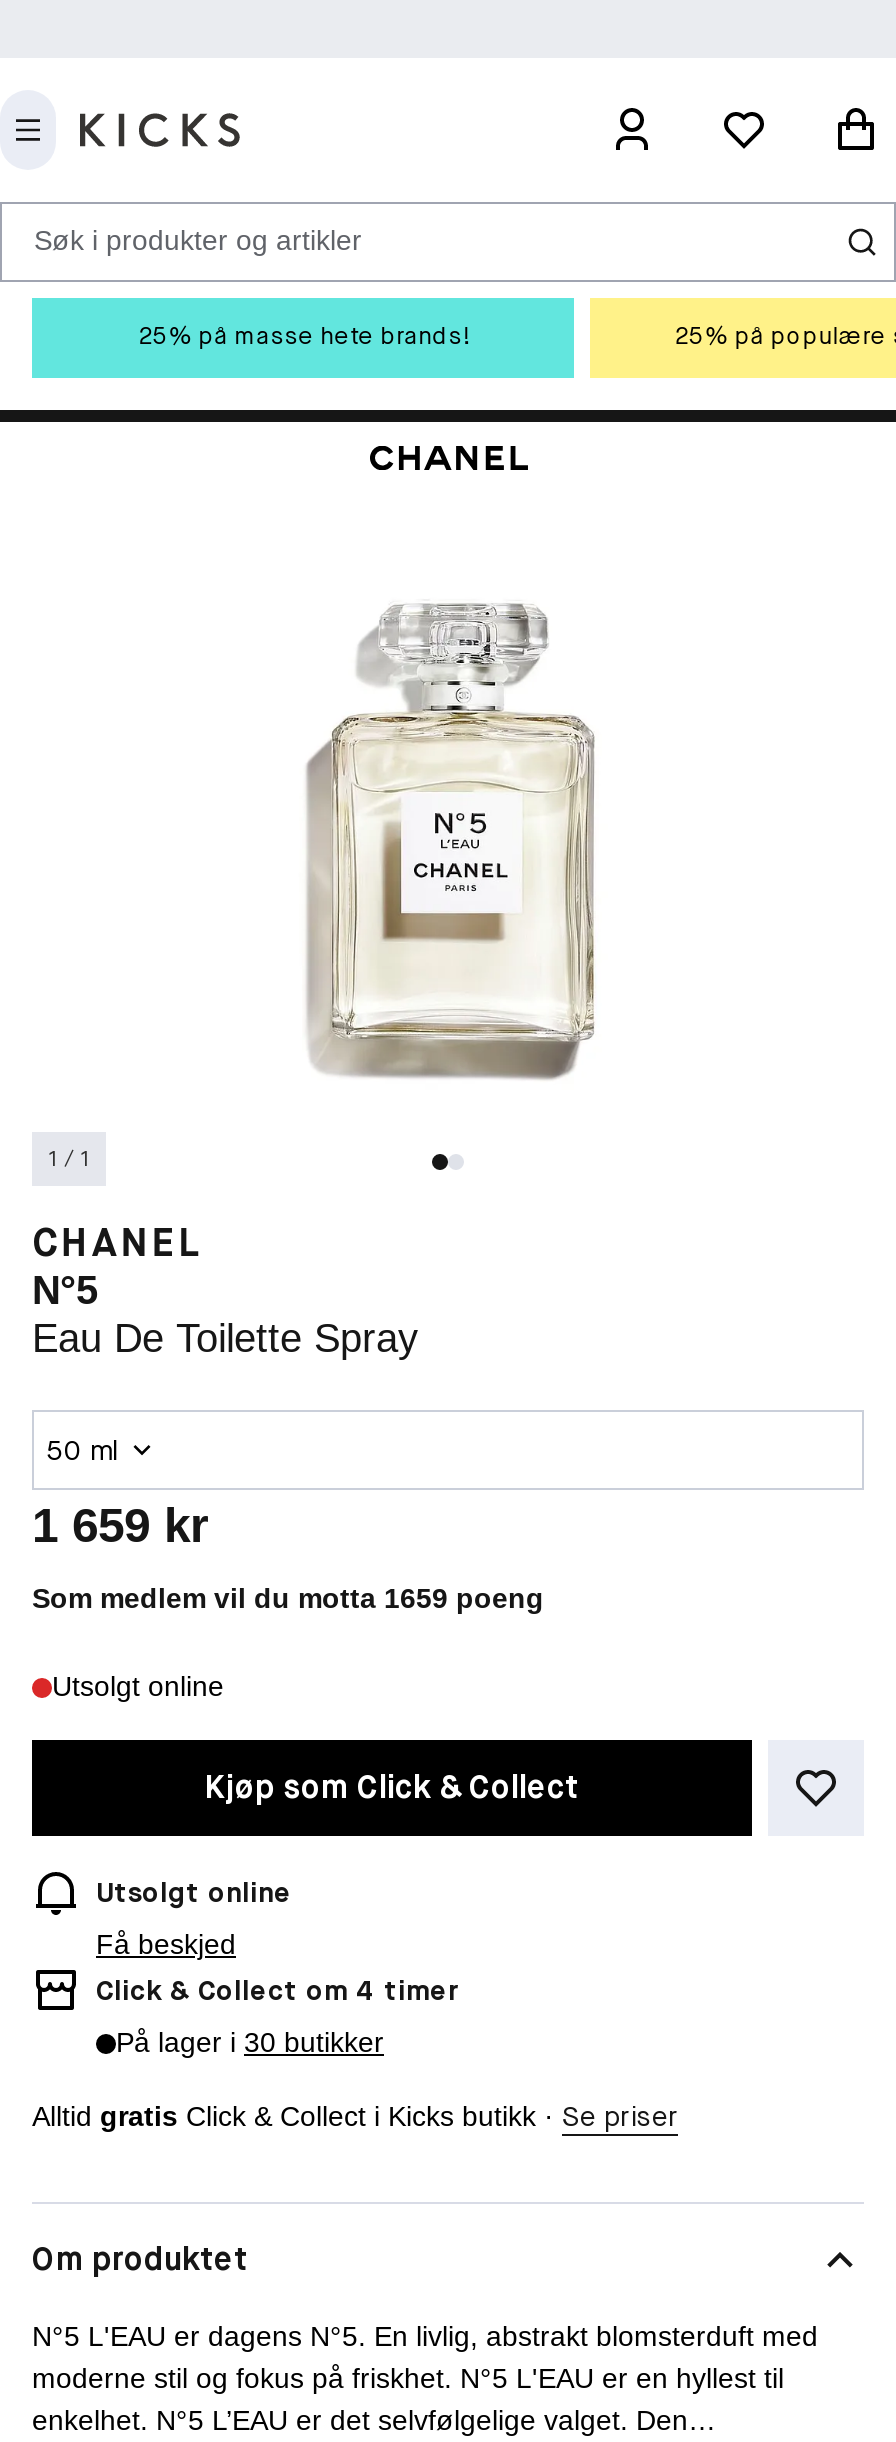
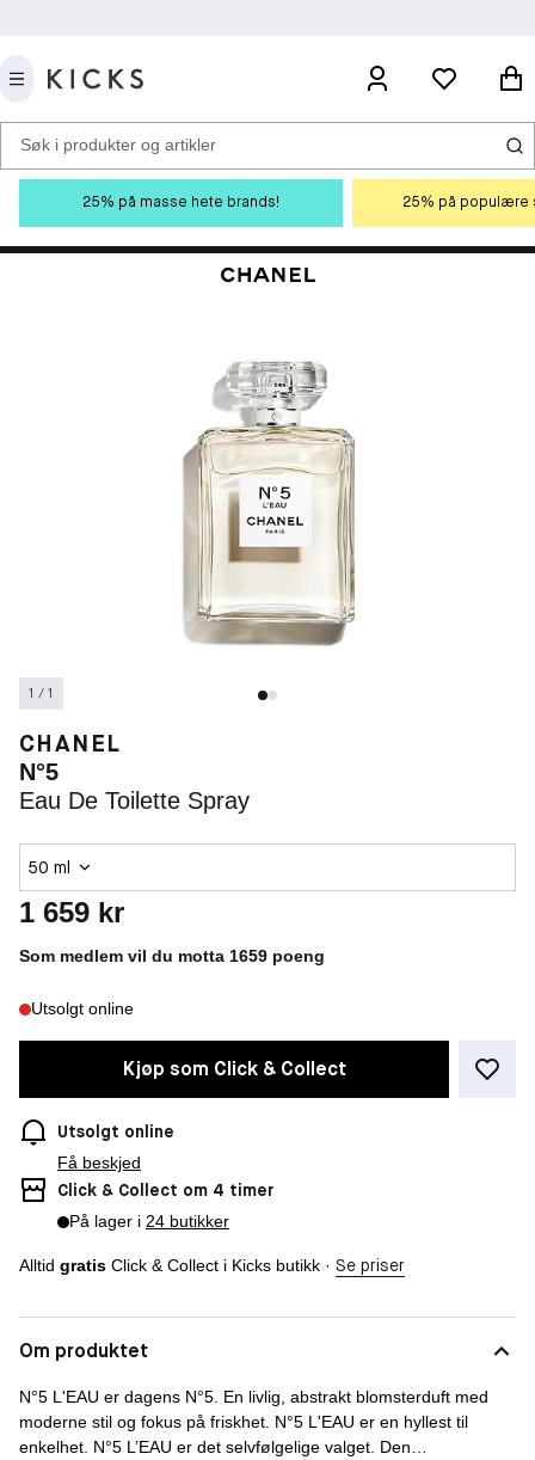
[116,2026,384,2058] På lager i 30 butikker -> [69,1211,229,1231] På lager i 24 butikker

